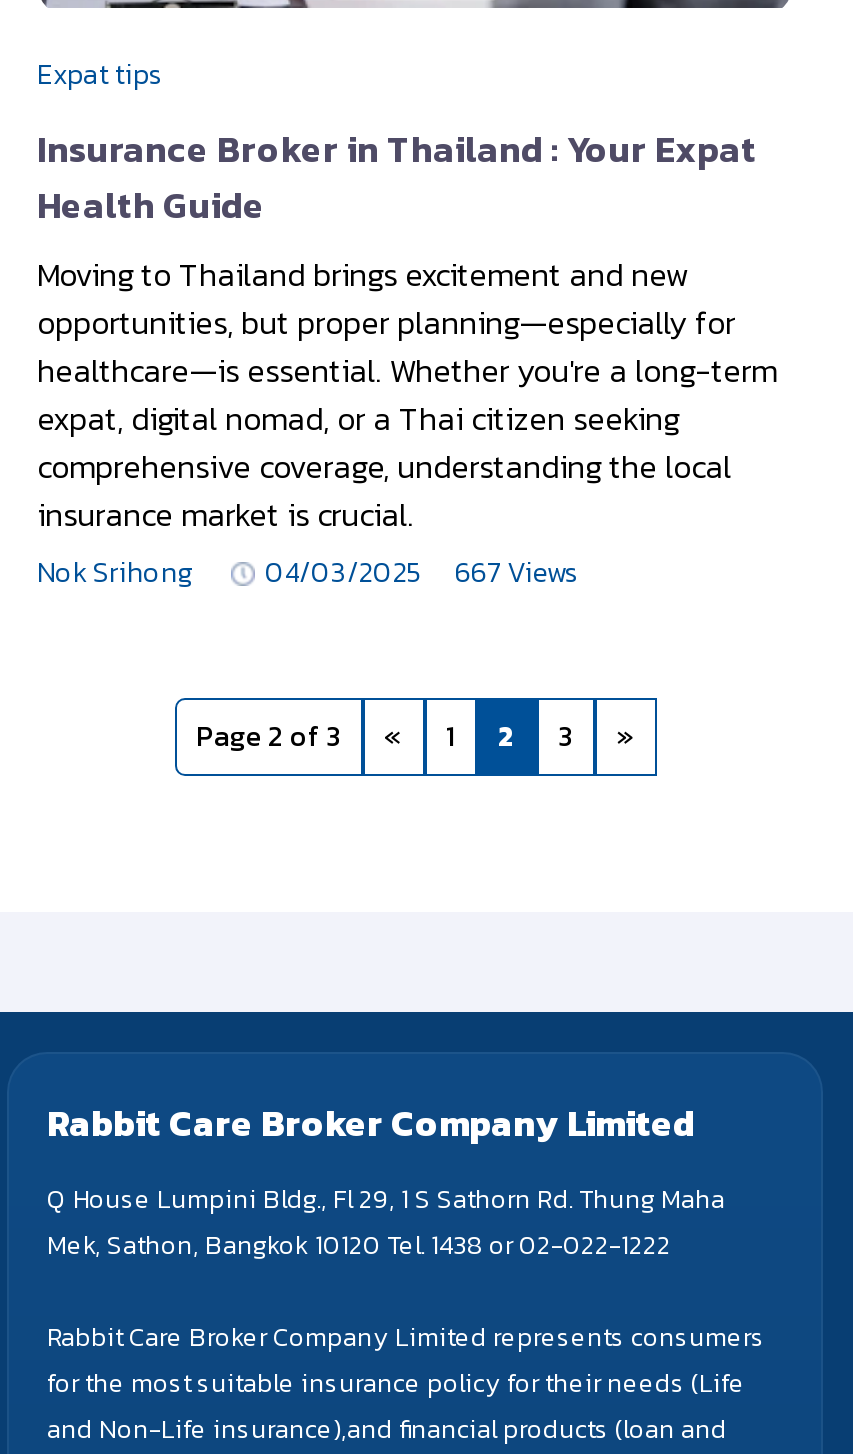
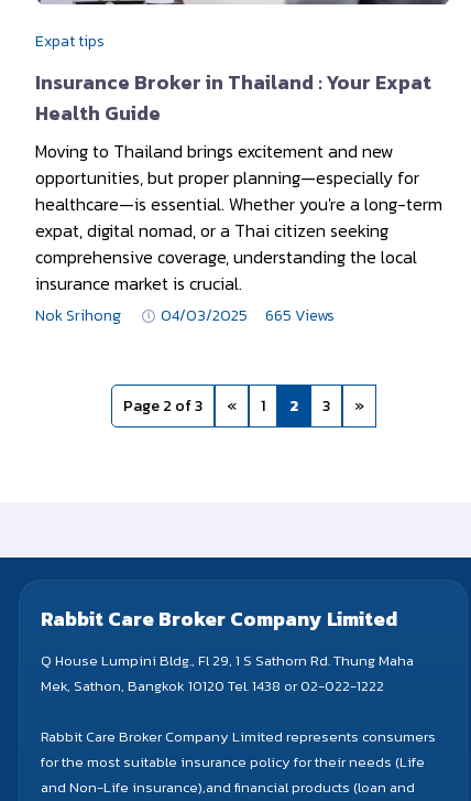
[37,553,579,595] Nok Srihong 04/03/2025 667 Views -> [35,305,335,328] Nok Srihong 04/03/2025 665 Views

